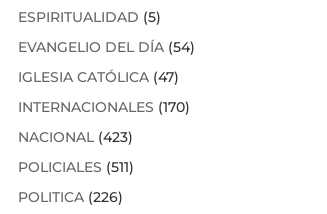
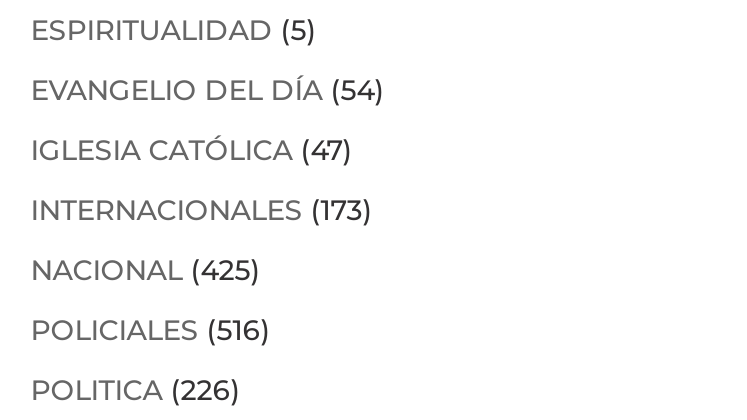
[18,98,190,116] INTERNACIONALES (170) -> [31,192,373,228] INTERNACIONALES (173)
[18,128,133,146] NACIONAL (423) -> [31,252,261,288] NACIONAL (425)
[18,158,134,176] POLICIALES (511) -> [31,312,271,348] POLICIALES (516)

